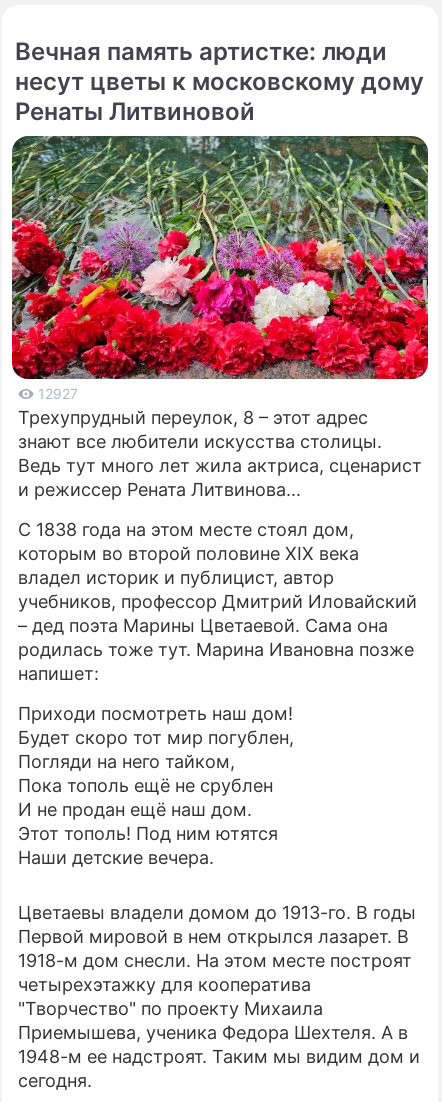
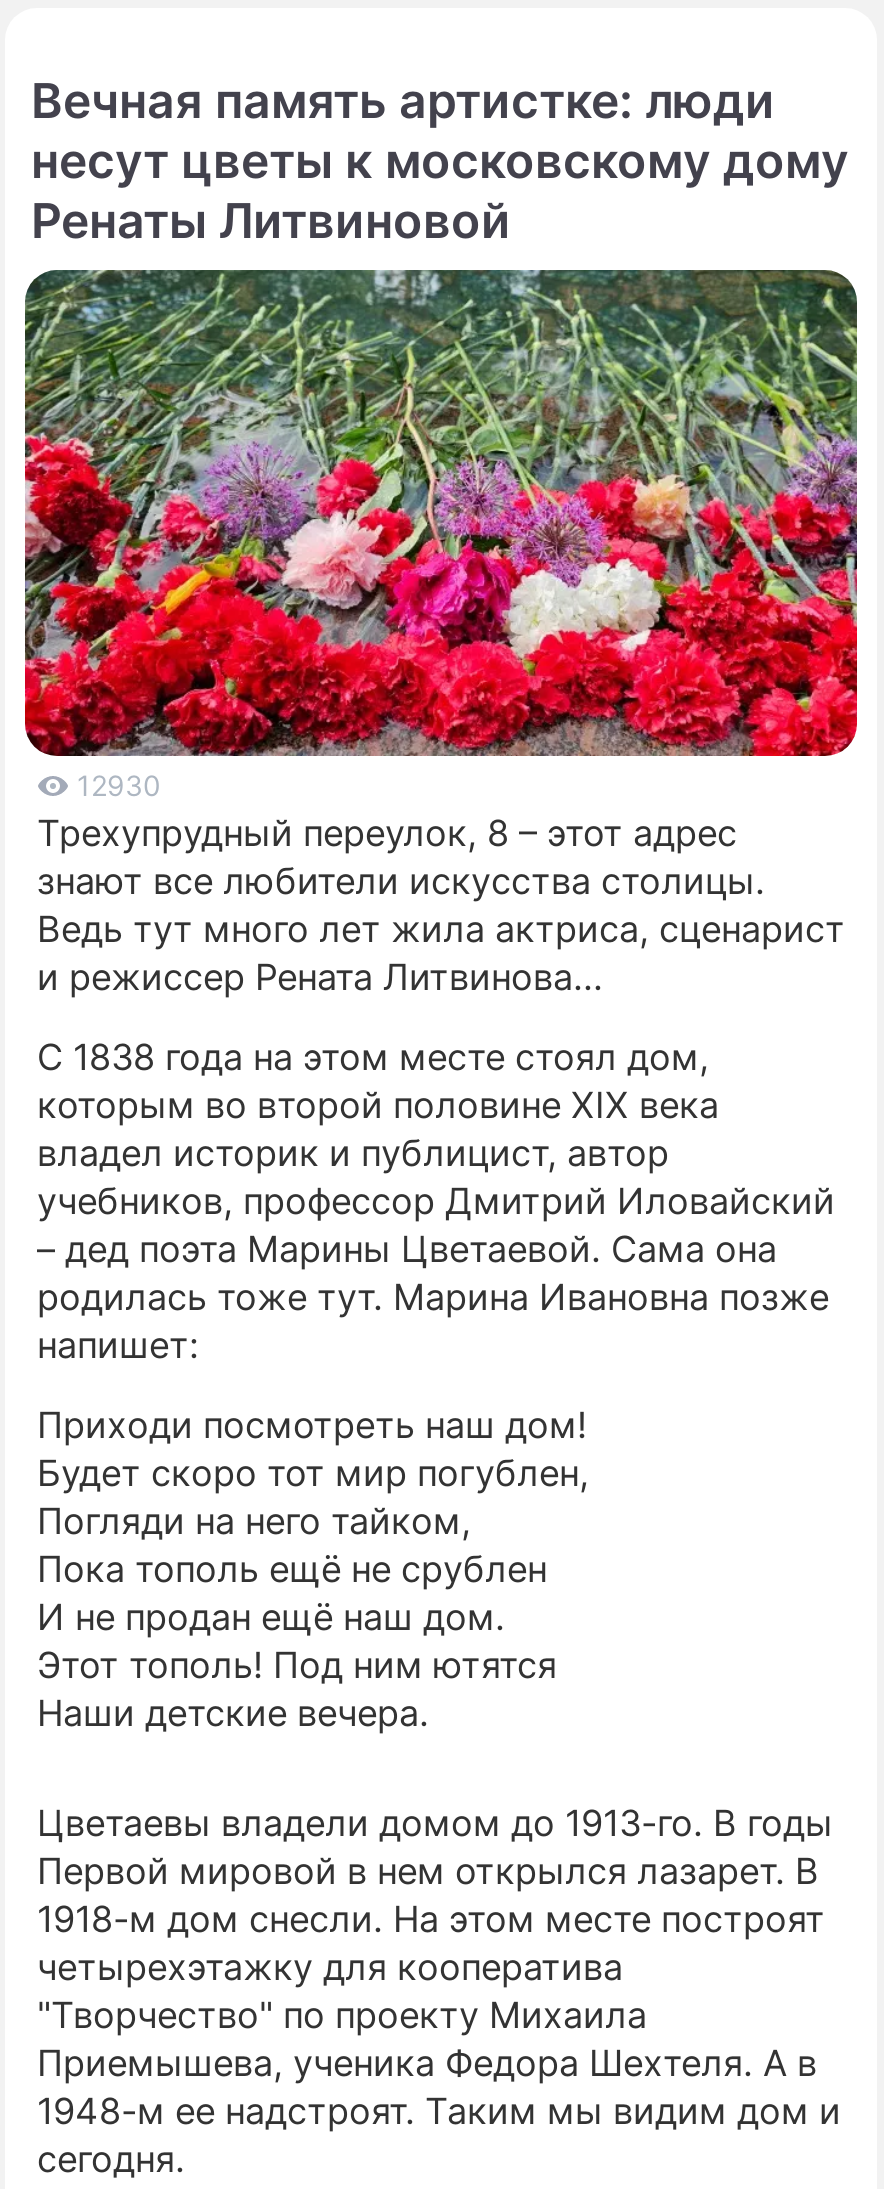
[38,385,78,402] 12927 -> [77,768,161,802] 12930

